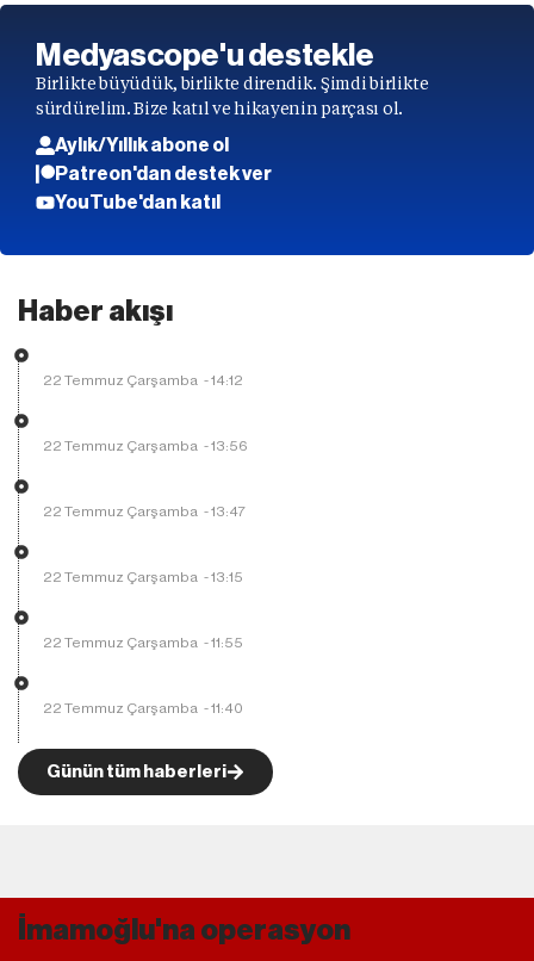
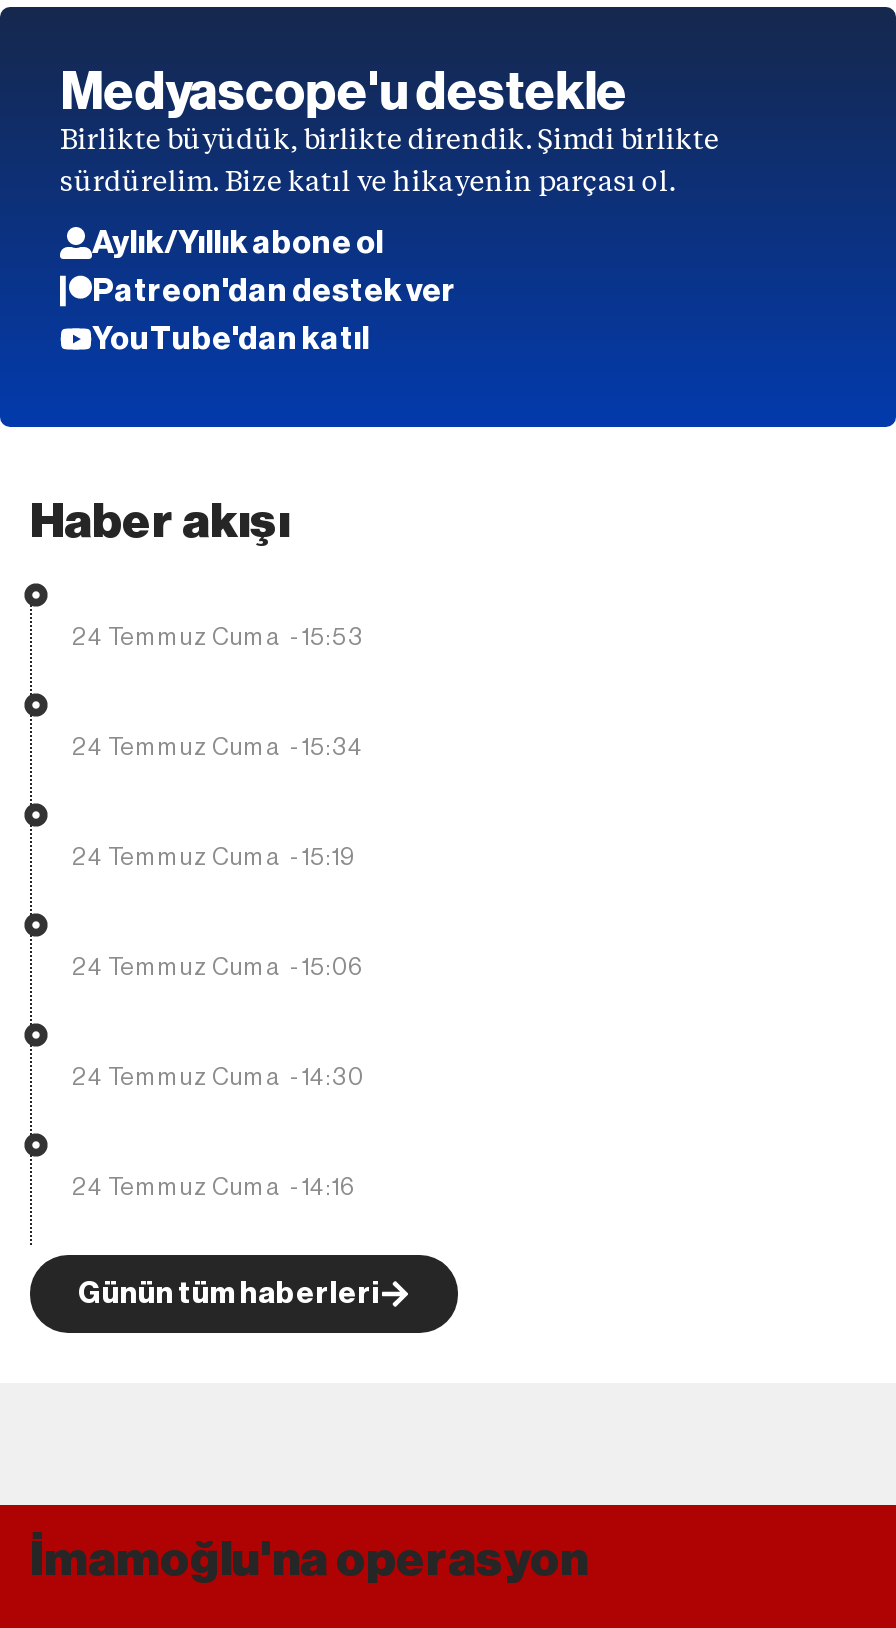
[43,373,243,387] 22 Temmuz Çarşamba - 14:12 -> [72,624,364,648] 24 Temmuz Cuma - 15:53
[43,439,248,453] 22 Temmuz Çarşamba - 13:56 -> [72,734,364,758] 24 Temmuz Cuma - 15:34
[43,504,246,519] 22 Temmuz Çarşamba - 13:47 -> [72,844,356,868] 24 Temmuz Cuma - 15:19
[43,570,243,584] 22 Temmuz Çarşamba - 13:15 -> [72,954,364,978] 24 Temmuz Cuma - 15:06
[43,635,243,650] 22 Temmuz Çarşamba - 11:55 -> [72,1064,364,1088] 24 Temmuz Cuma - 14:30
[43,701,243,715] 22 Temmuz Çarşamba - 11:40 -> [72,1174,356,1198] 24 Temmuz Cuma - 14:16

